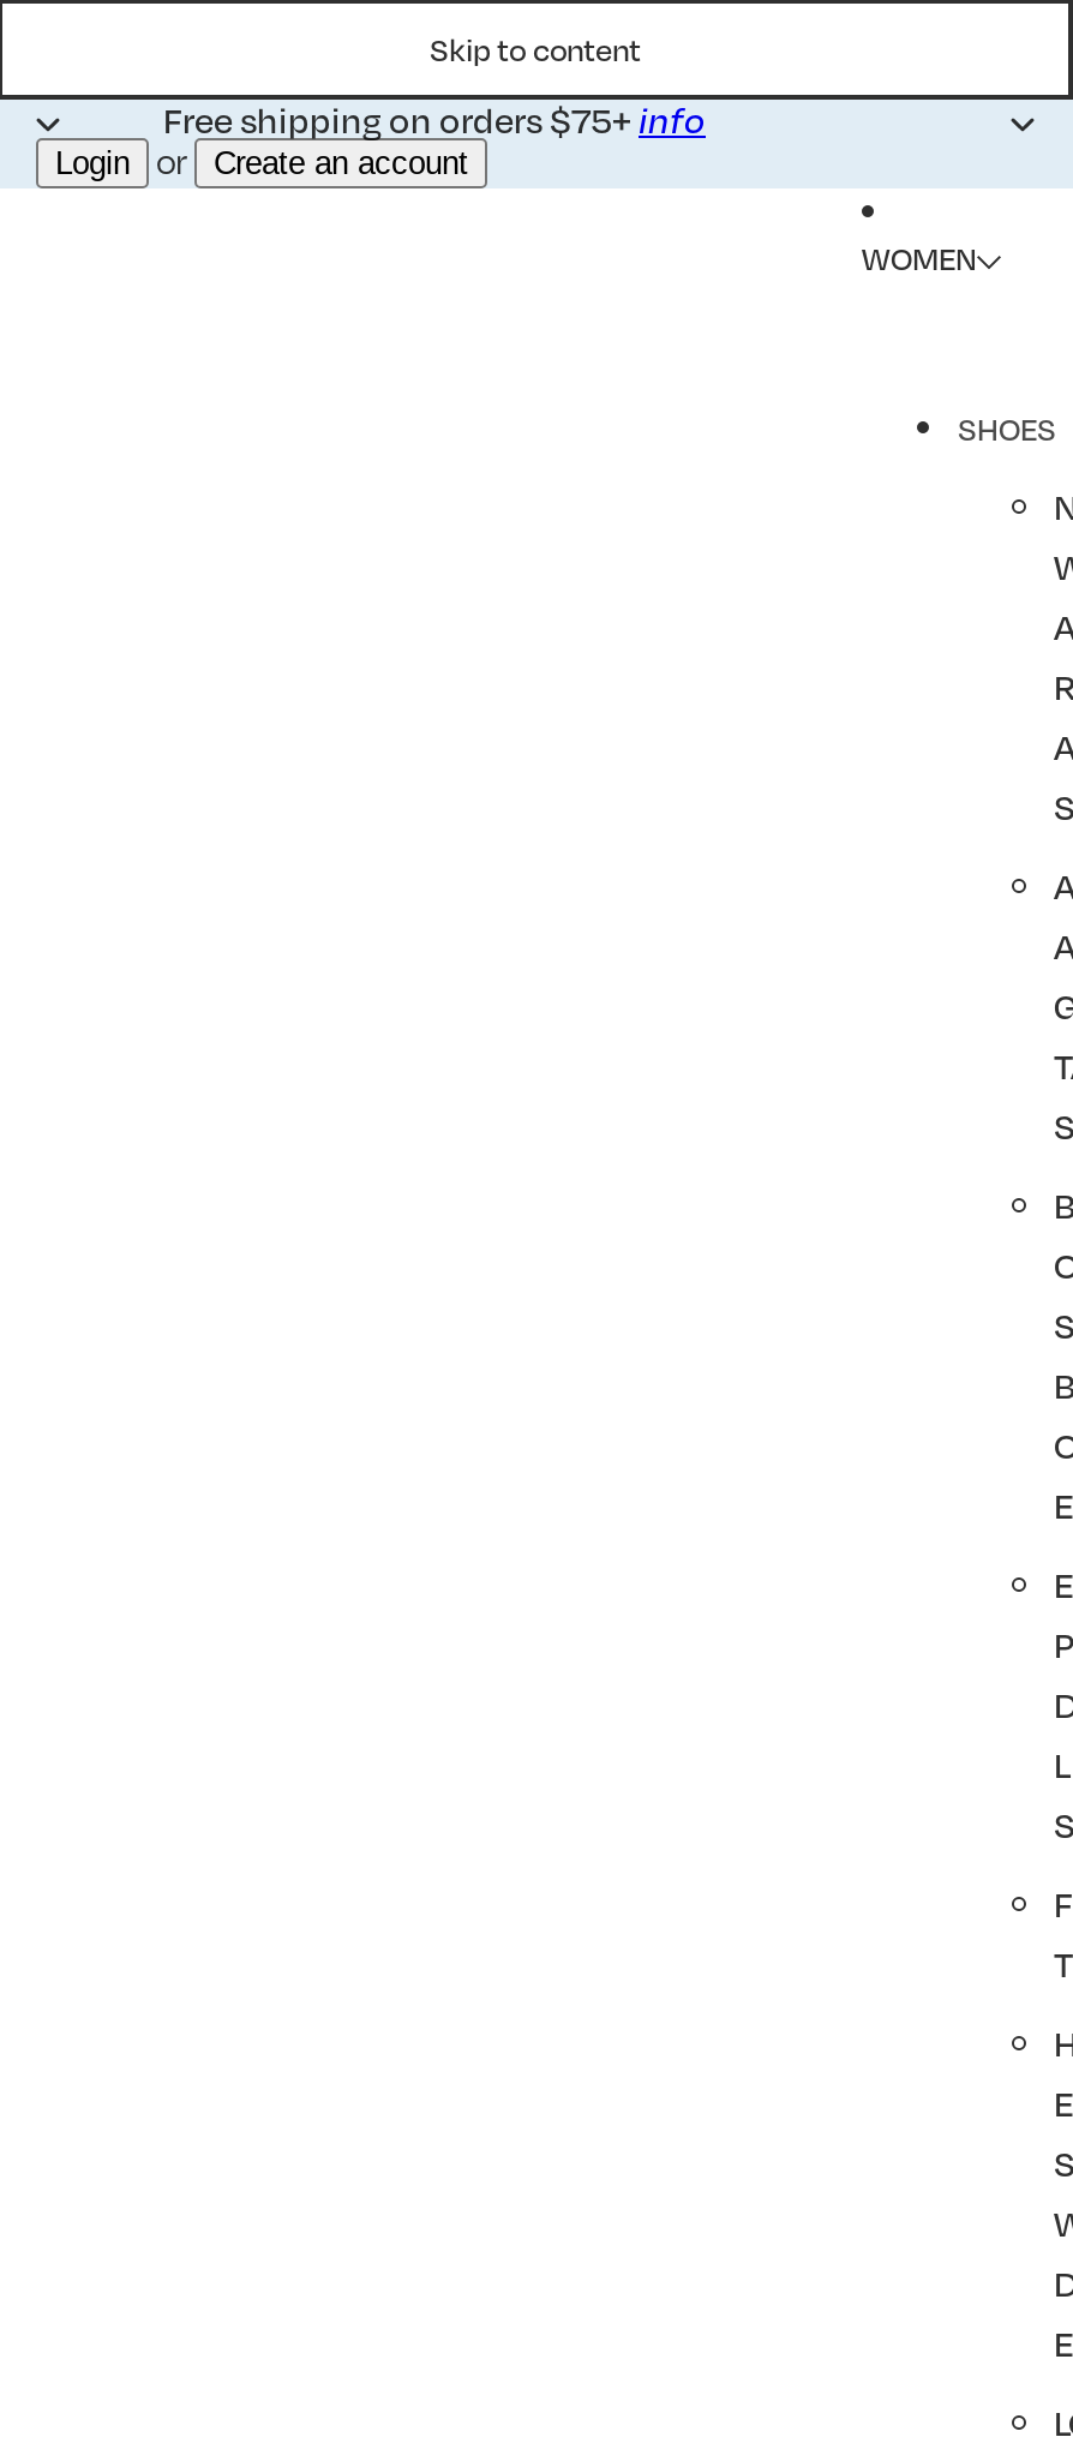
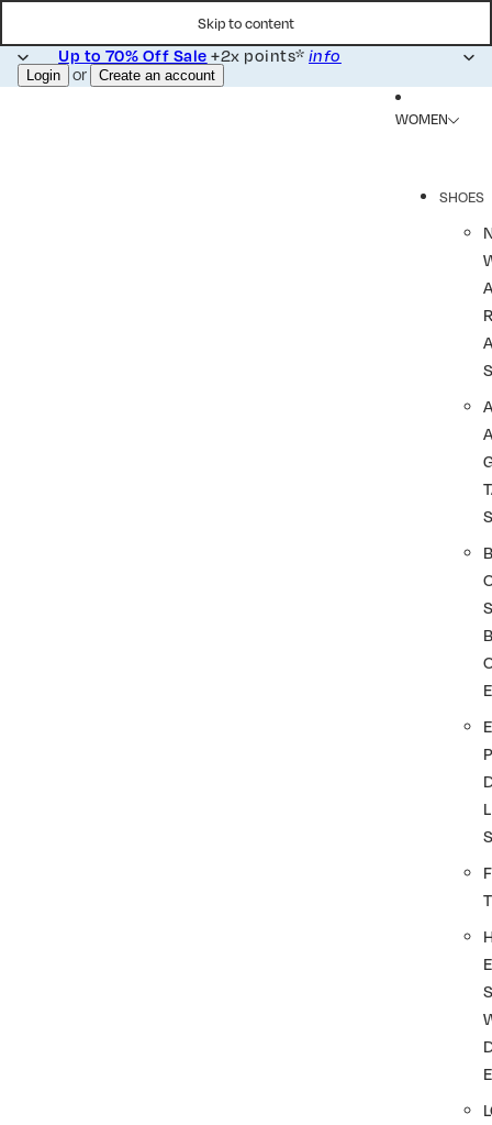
[163,97,706,140] Free shipping on orders $75+info -> [58,45,341,65] Up to 70% Off Sale+2x points*info

